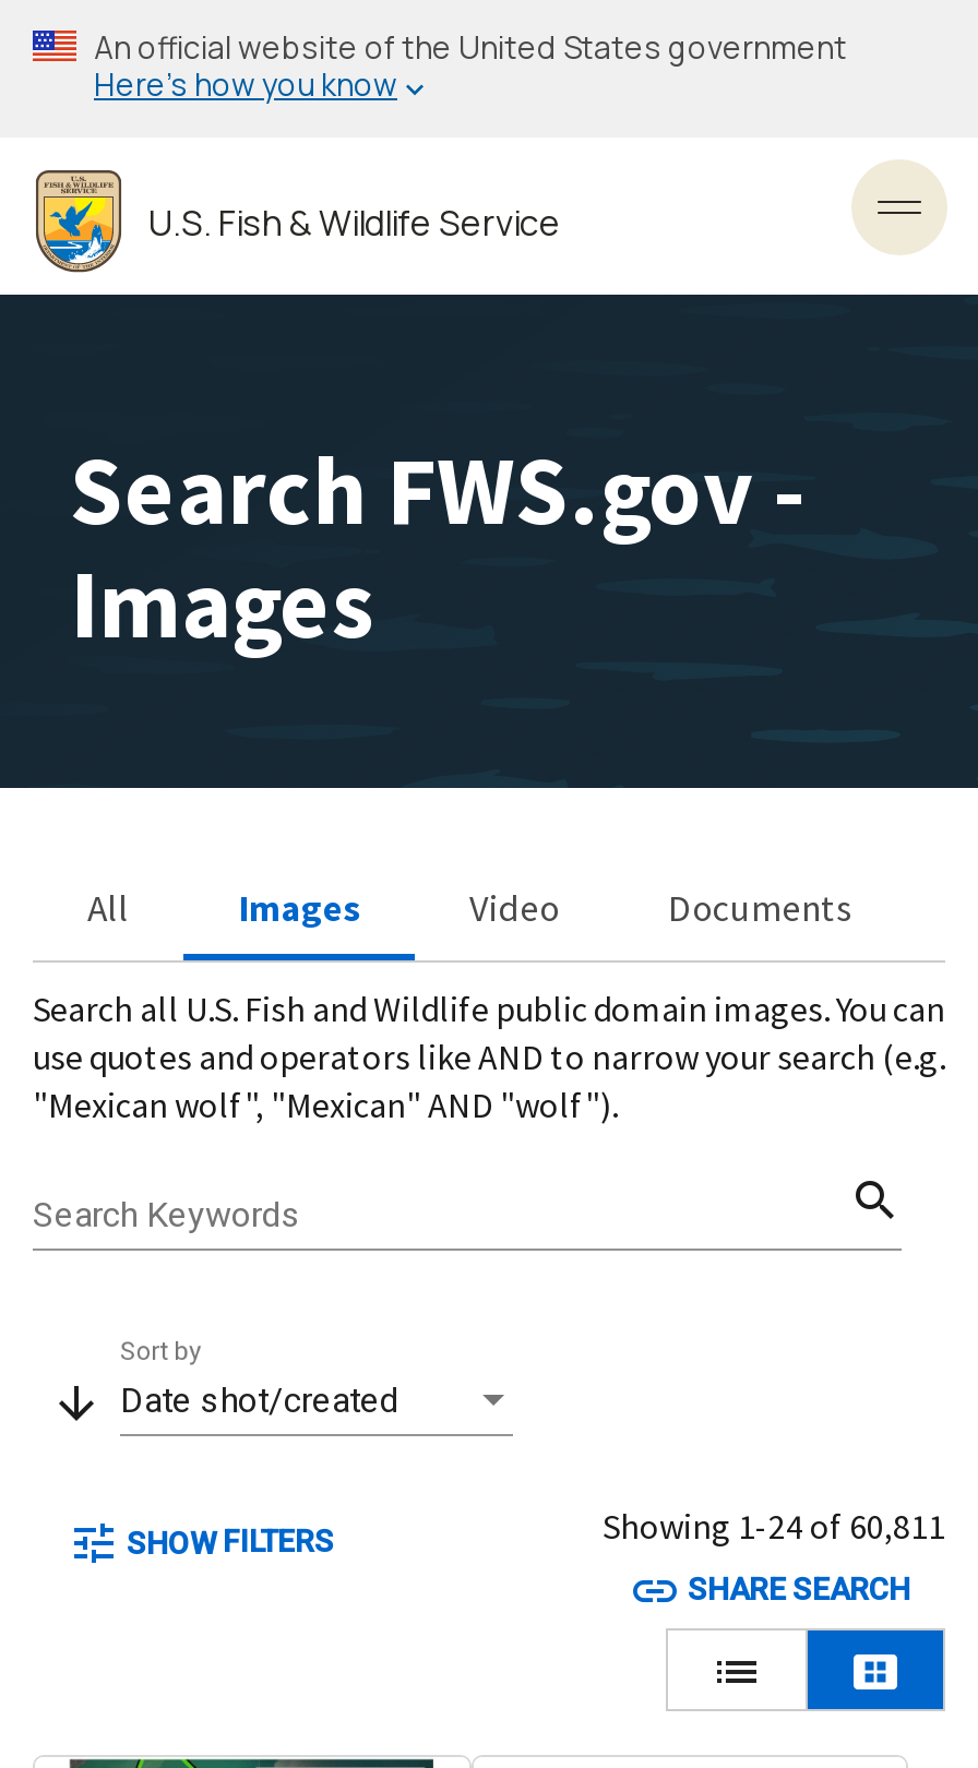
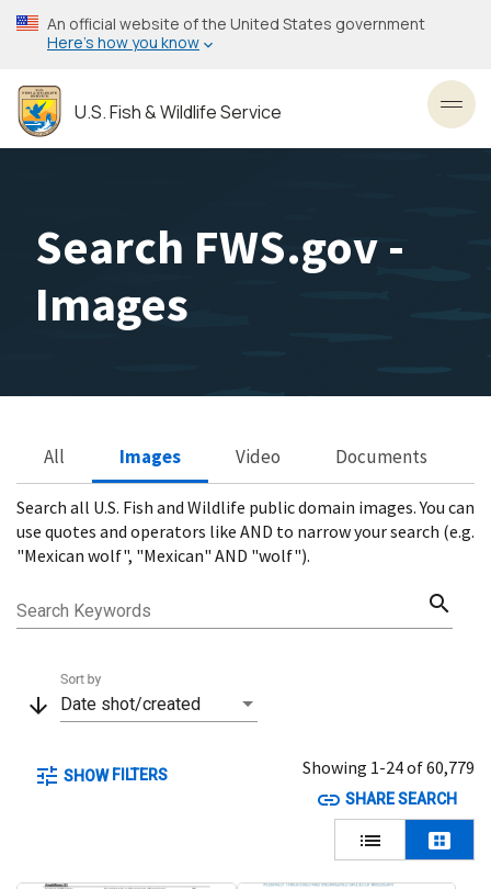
[603,1504,945,1548] Showing 1-24 of 60,811 -> [302,756,475,778] Showing 1-24 of 60,779

